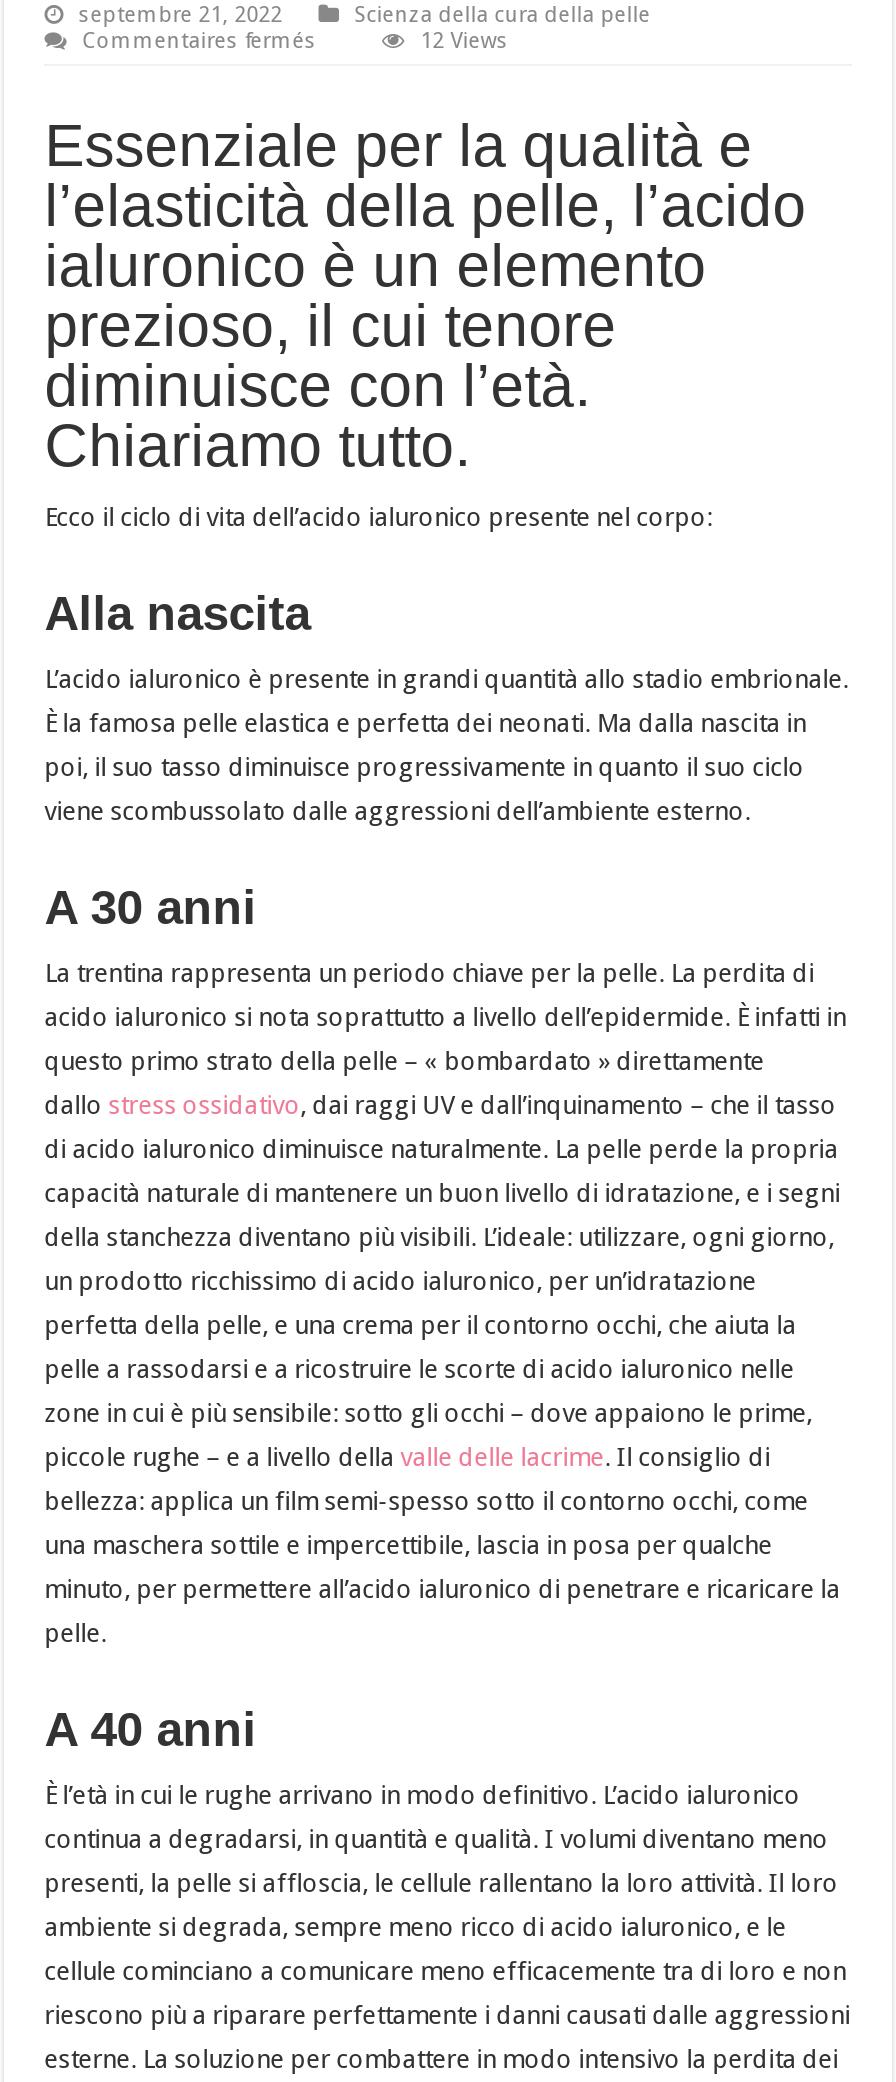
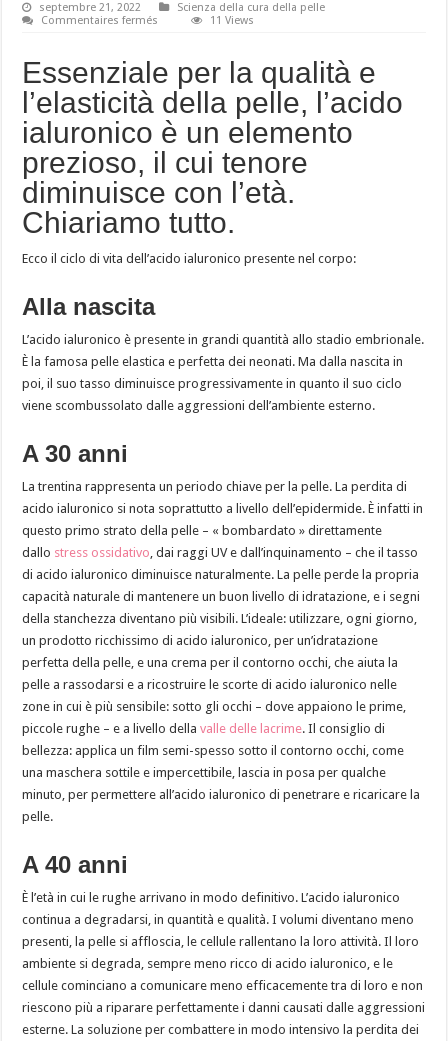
[420,28,508,54] 12 Views -> [210,14,254,27] 11 Views

